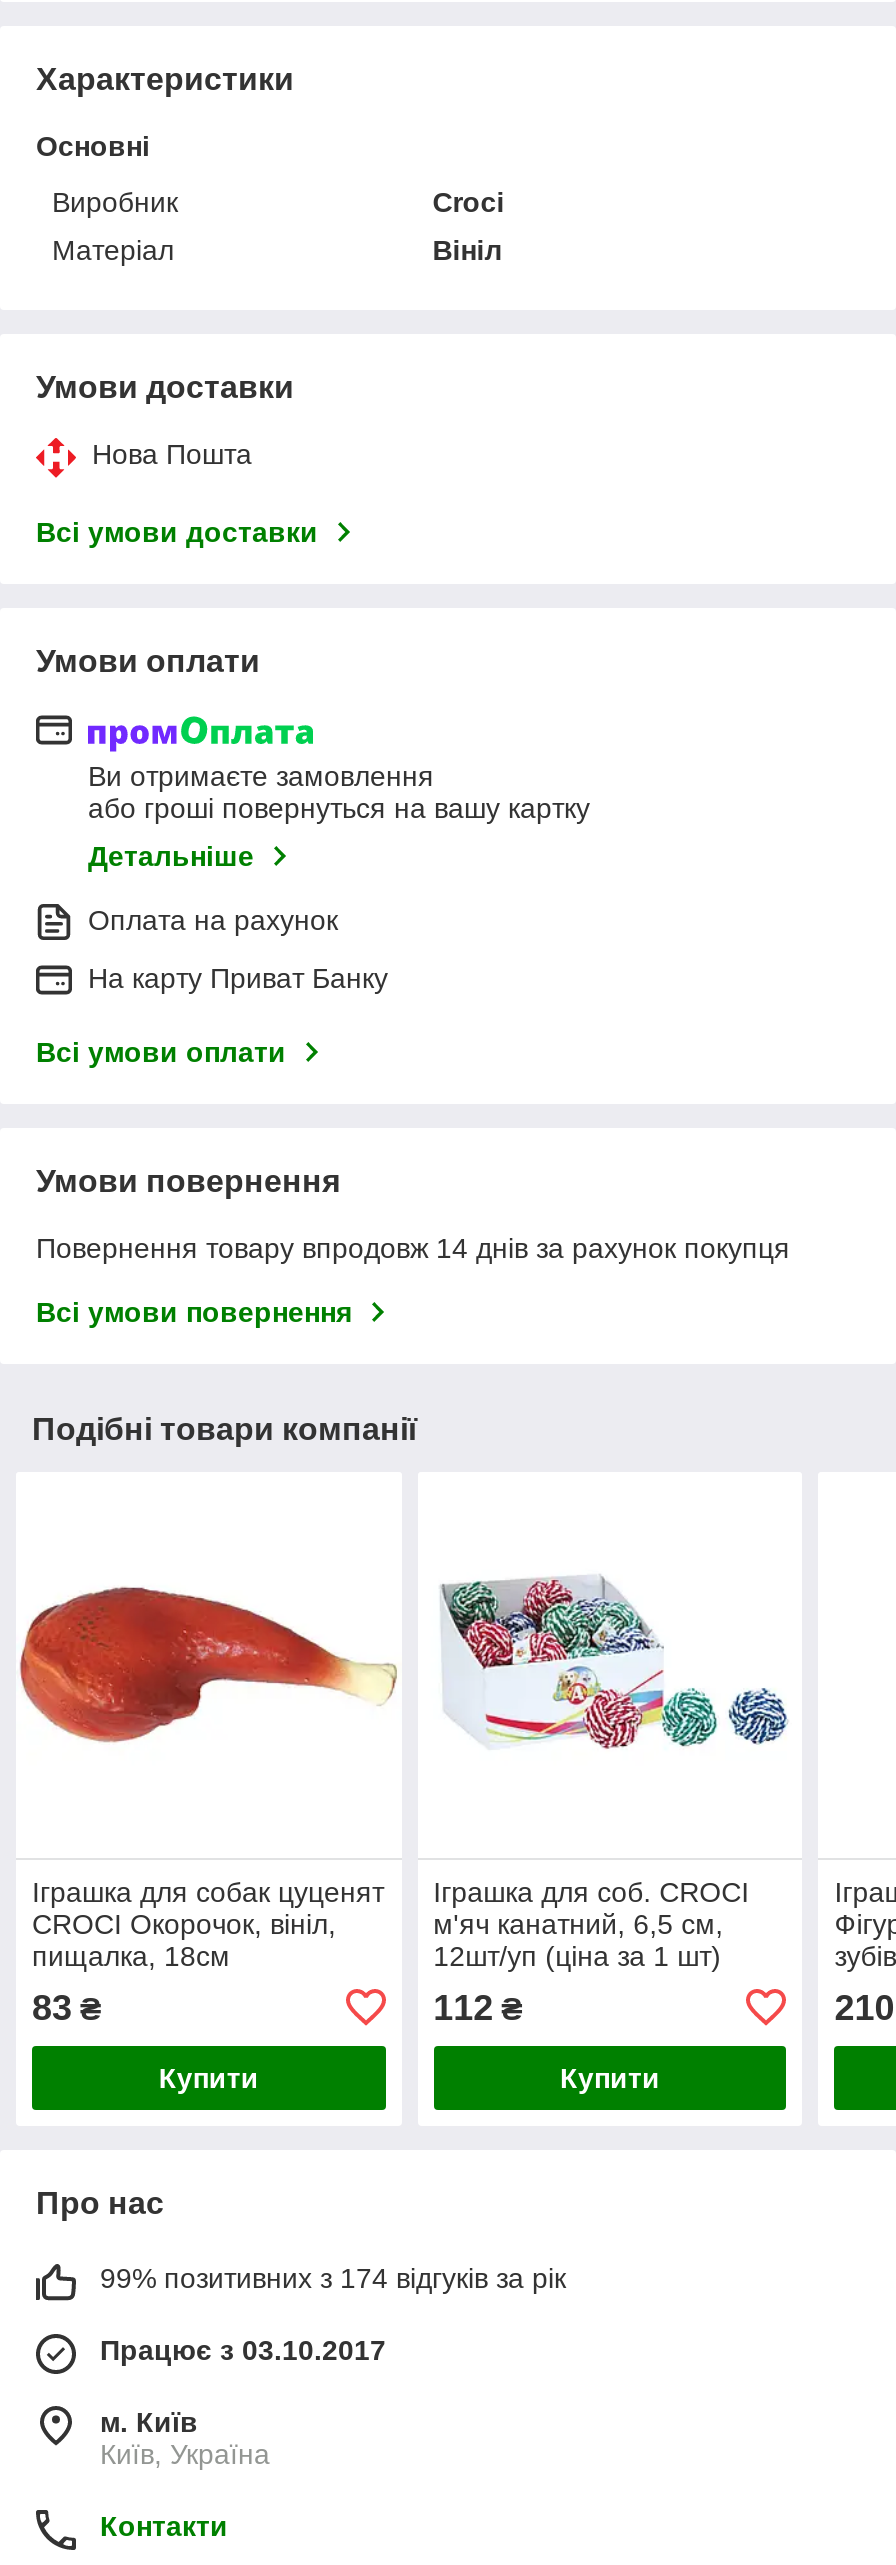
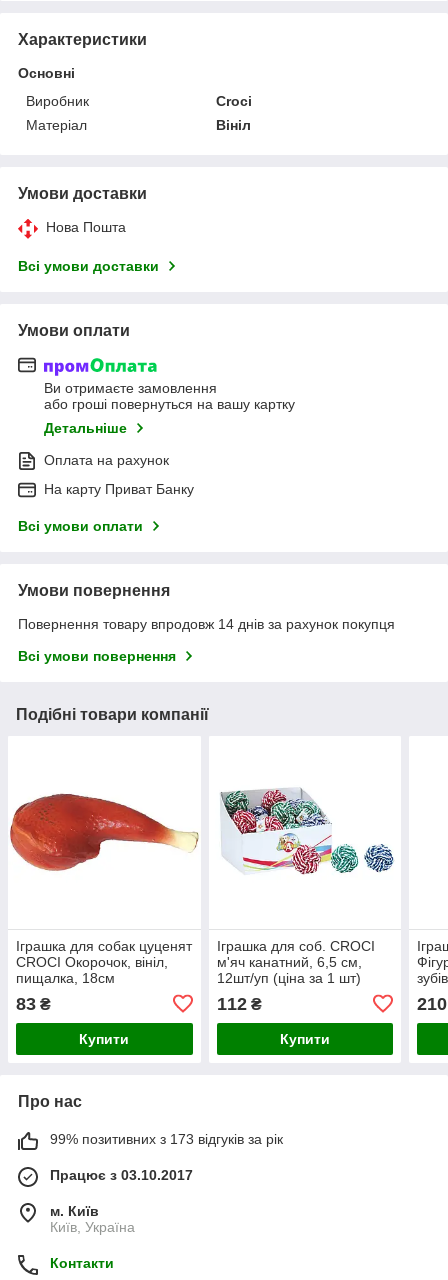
[100,2262,566,2294] 99% позитивних з 174 відгуків за рік -> [50,1131,283,1147] 99% позитивних з 173 відгуків за рік

